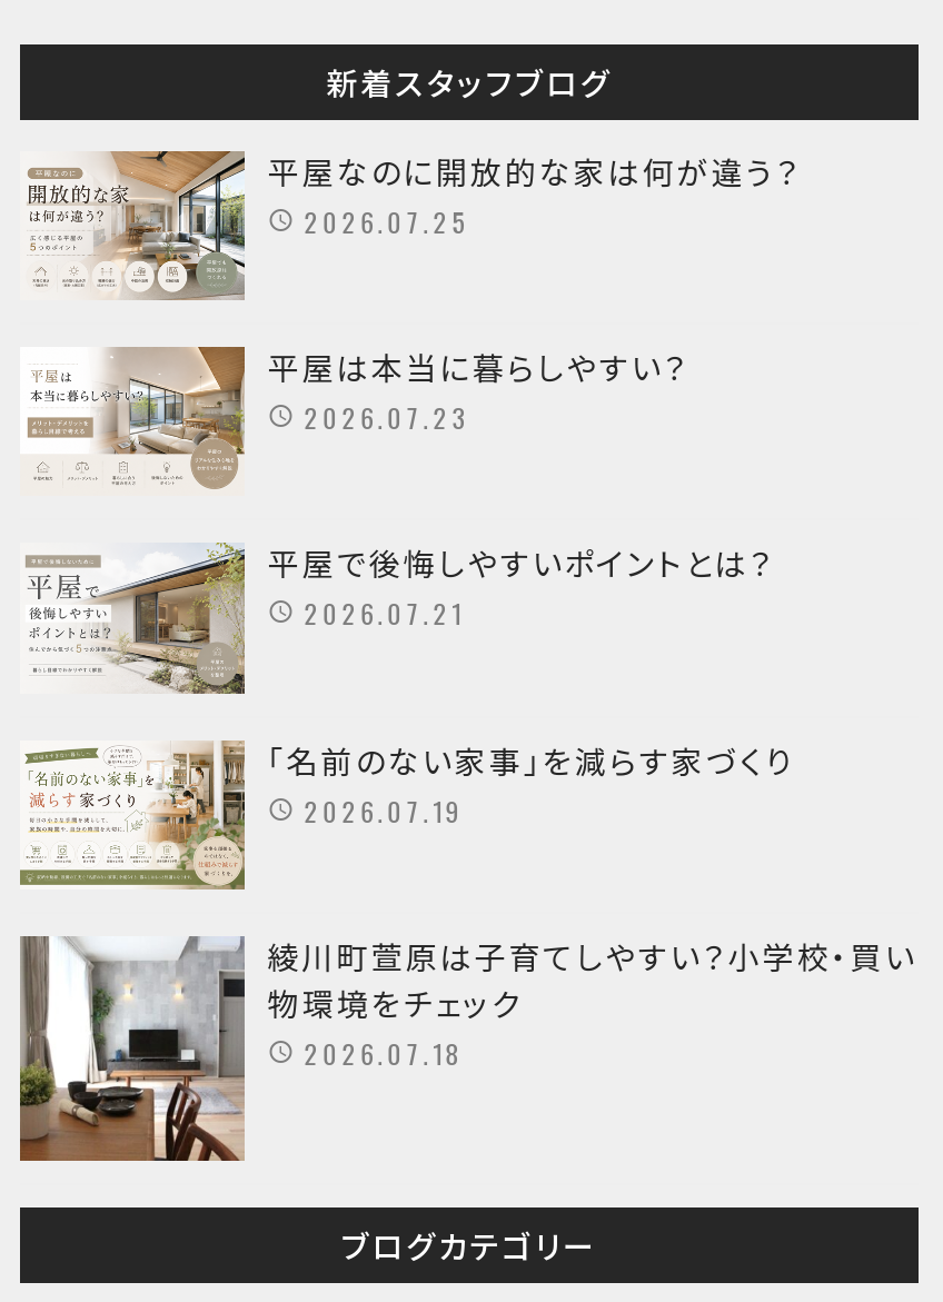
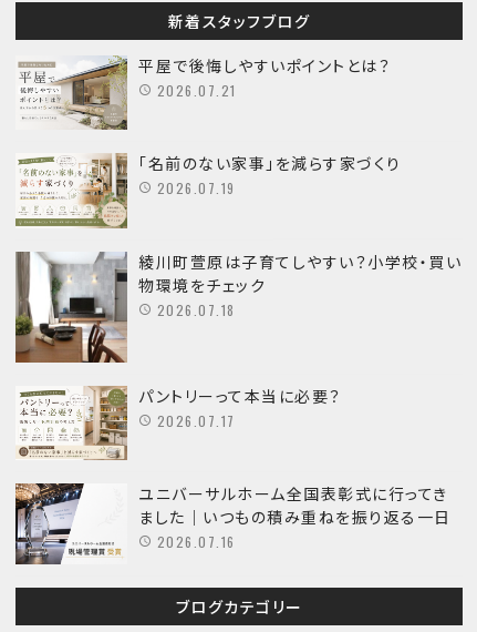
[27,149,801,300] [image] | 平屋なのに開放的な家は何が違う？ | 2026.07.25 -> none
[20,345,689,498] [image] | 平屋は本当に暮らしやすい？ | 2026.07.23 -> none
moved [24,543,917,1072] -> [18,55,462,319]: [image] | 平屋で後悔しやすいポイントとは？ | 2026.07.21 | 「名前のない家事」を減らす家づくり | 2026.07.19 | 綾川町萱原は子育てしやすい？小学校・買い | 物環境をチェック | 2026.07.18
none -> [14,482,451,564] [image] | ユニバーサルホーム全国表彰式に行ってき | ました｜いつもの積み重ねを振り返る一日 | 2026.07.16
none -> [15,386,342,461] [image] | パントリーって本当に必要？ | 2026.07.17

